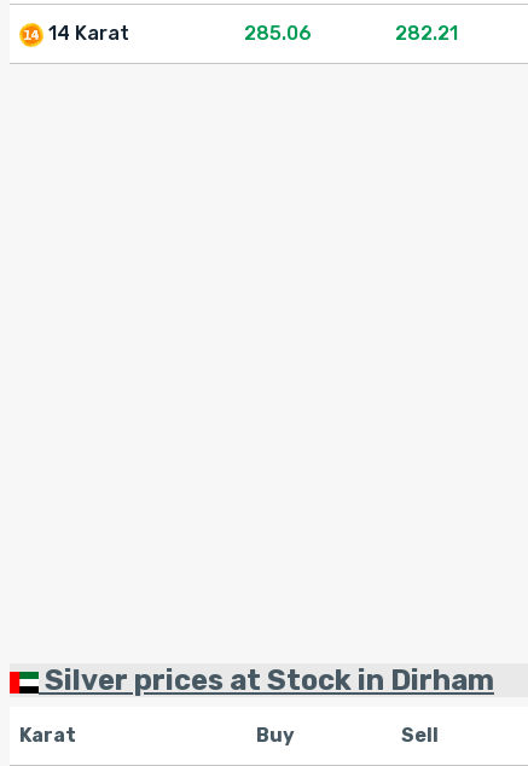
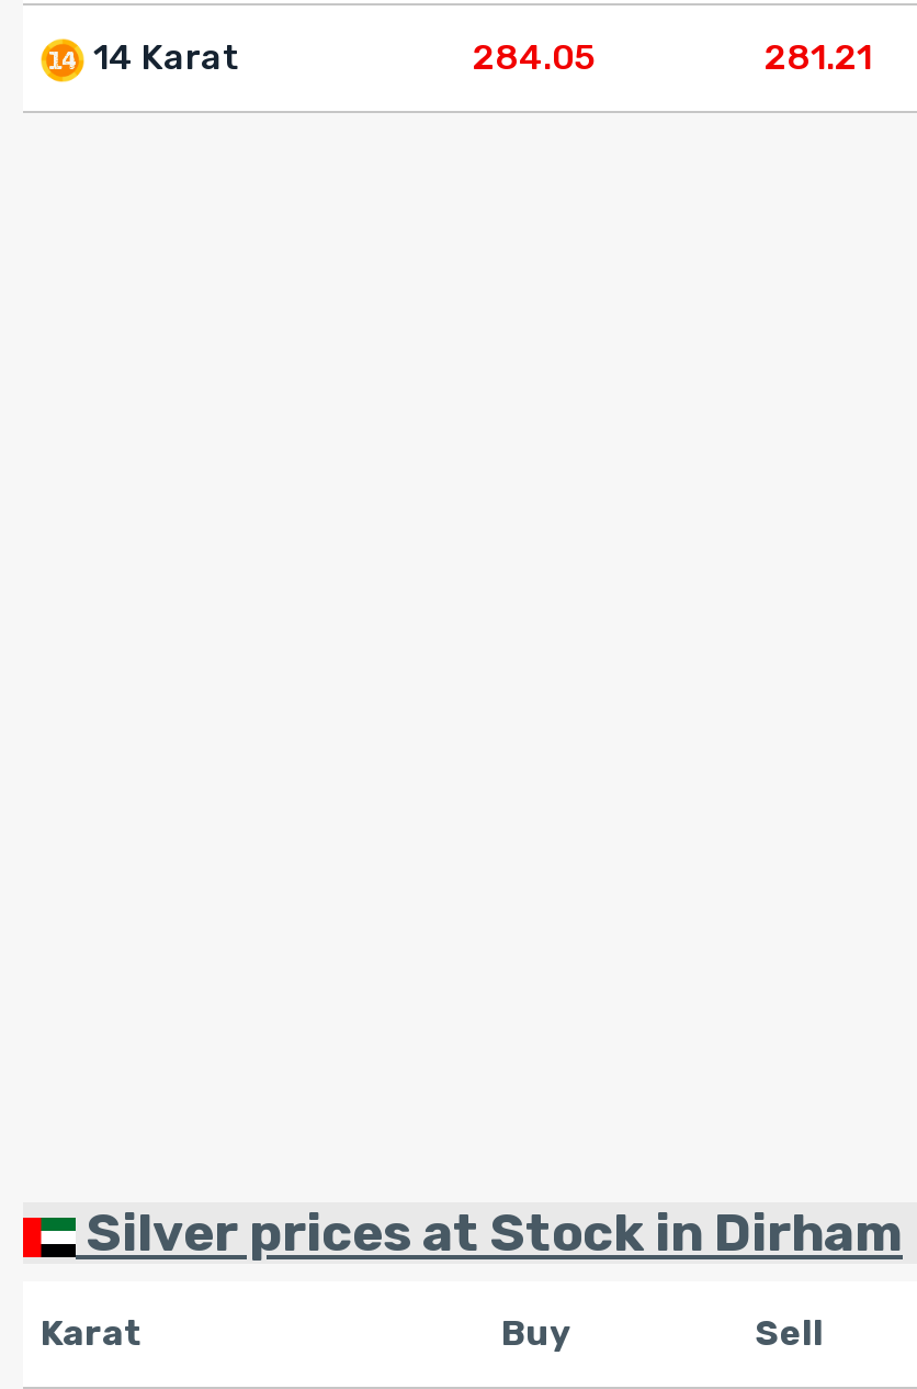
[244,22,312,44] 285.06 -> [473,36,596,78] 284.05
[395,22,458,44] 282.21 -> [765,36,872,78] 281.21

